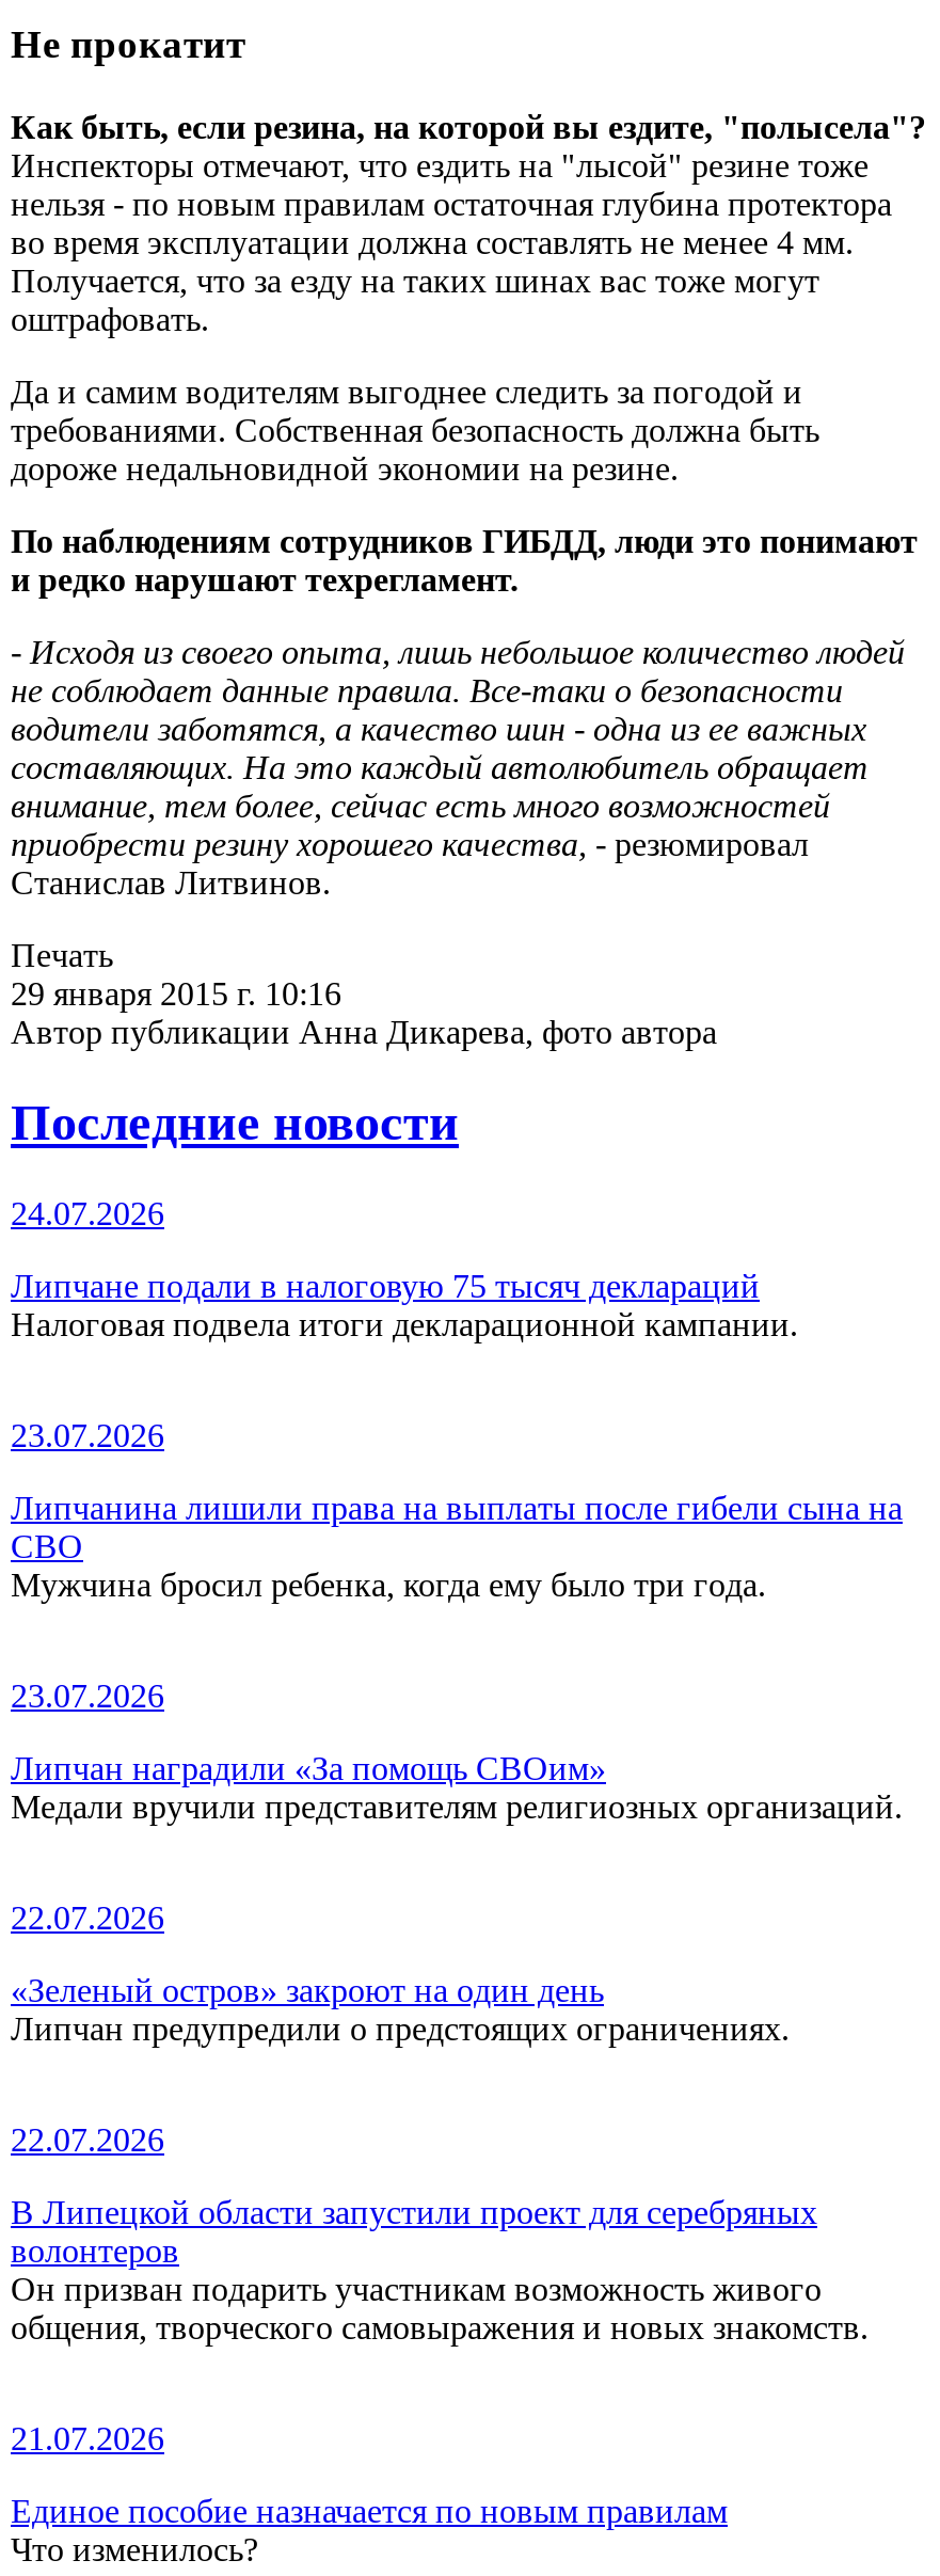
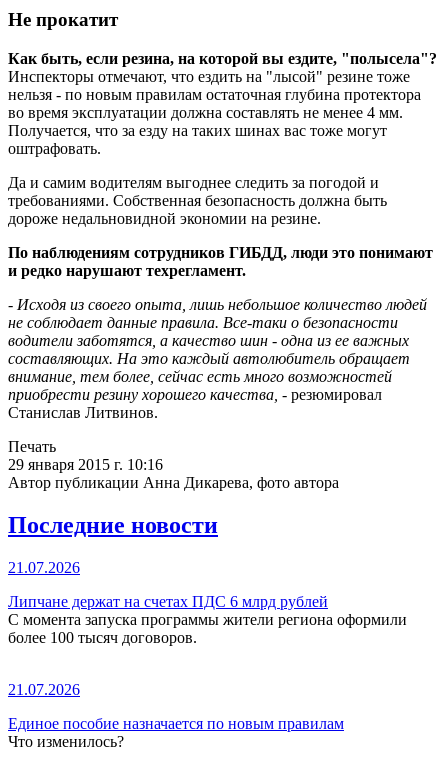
[11,1194,903,2345] 24.07.2026 | Липчане подали в налоговую 75 тысяч деклараций | Налоговая подвела итоги декларационной кампании. | 23.07.2026 | Липчанина лишили права на выплаты после гибели сына на | СВО | Мужчина бросил ребенка, когда ему было три года. | 23.07.2026 | Липчан наградили «За помощь СВОим» | Медали вручили представителям религиозных организаций. | 22.07.2026 | «Зеленый остров» закроют на один день | Липчан предупредили о предстоящих ограничениях. | 22.07.2026 | В Липецкой области запустили проект для серебряных | волонтеров | Он призван подарить участникам возможность живого | общения, творческого самовыражения и новых знакомств. -> [8,559,407,646] 21.07.2026 | Липчане держат на счетах ПДС 6 млрд рублей | С момента запуска программы жители региона оформили | более 100 тысяч договоров.

